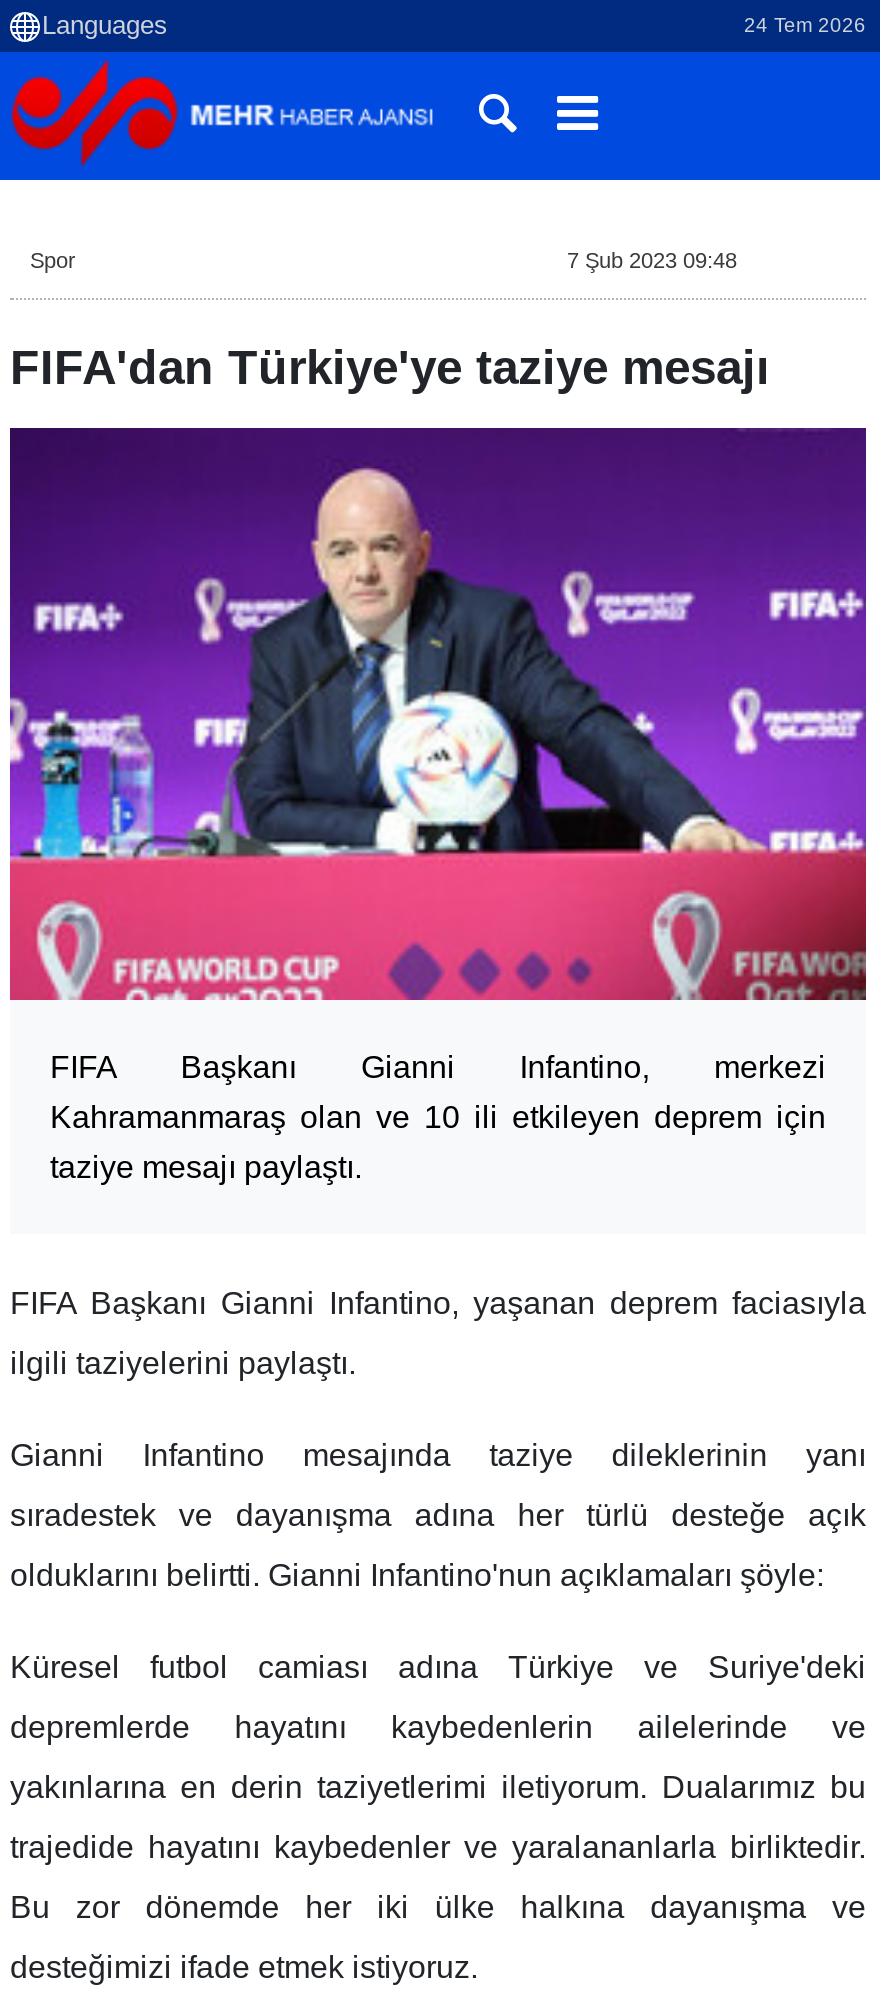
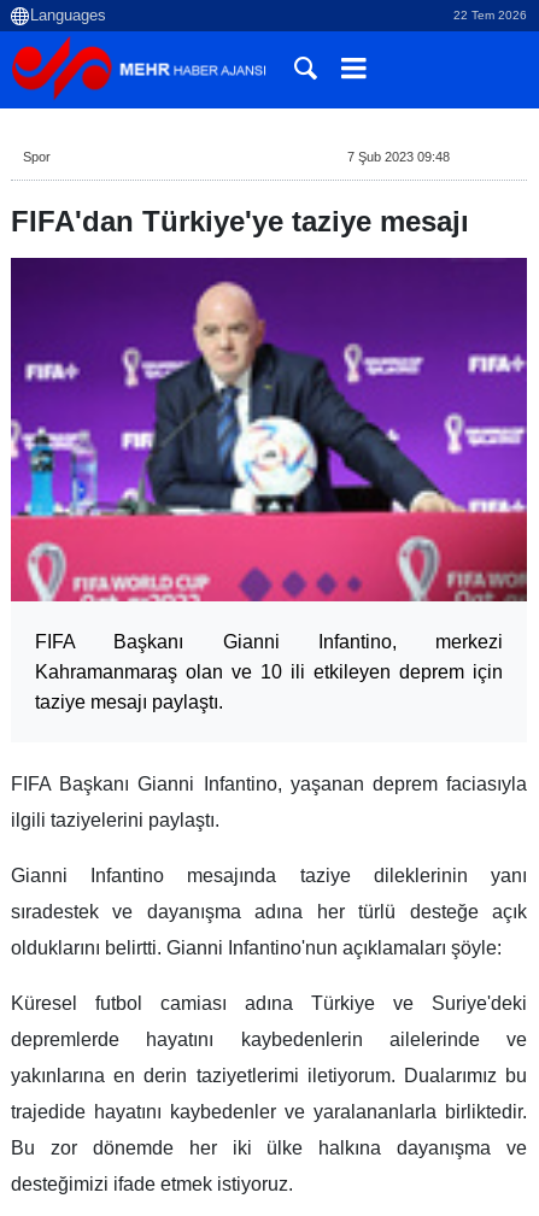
[744,14,866,36] 24 Tem 2026 -> [453,8,527,22] 22 Tem 2026

